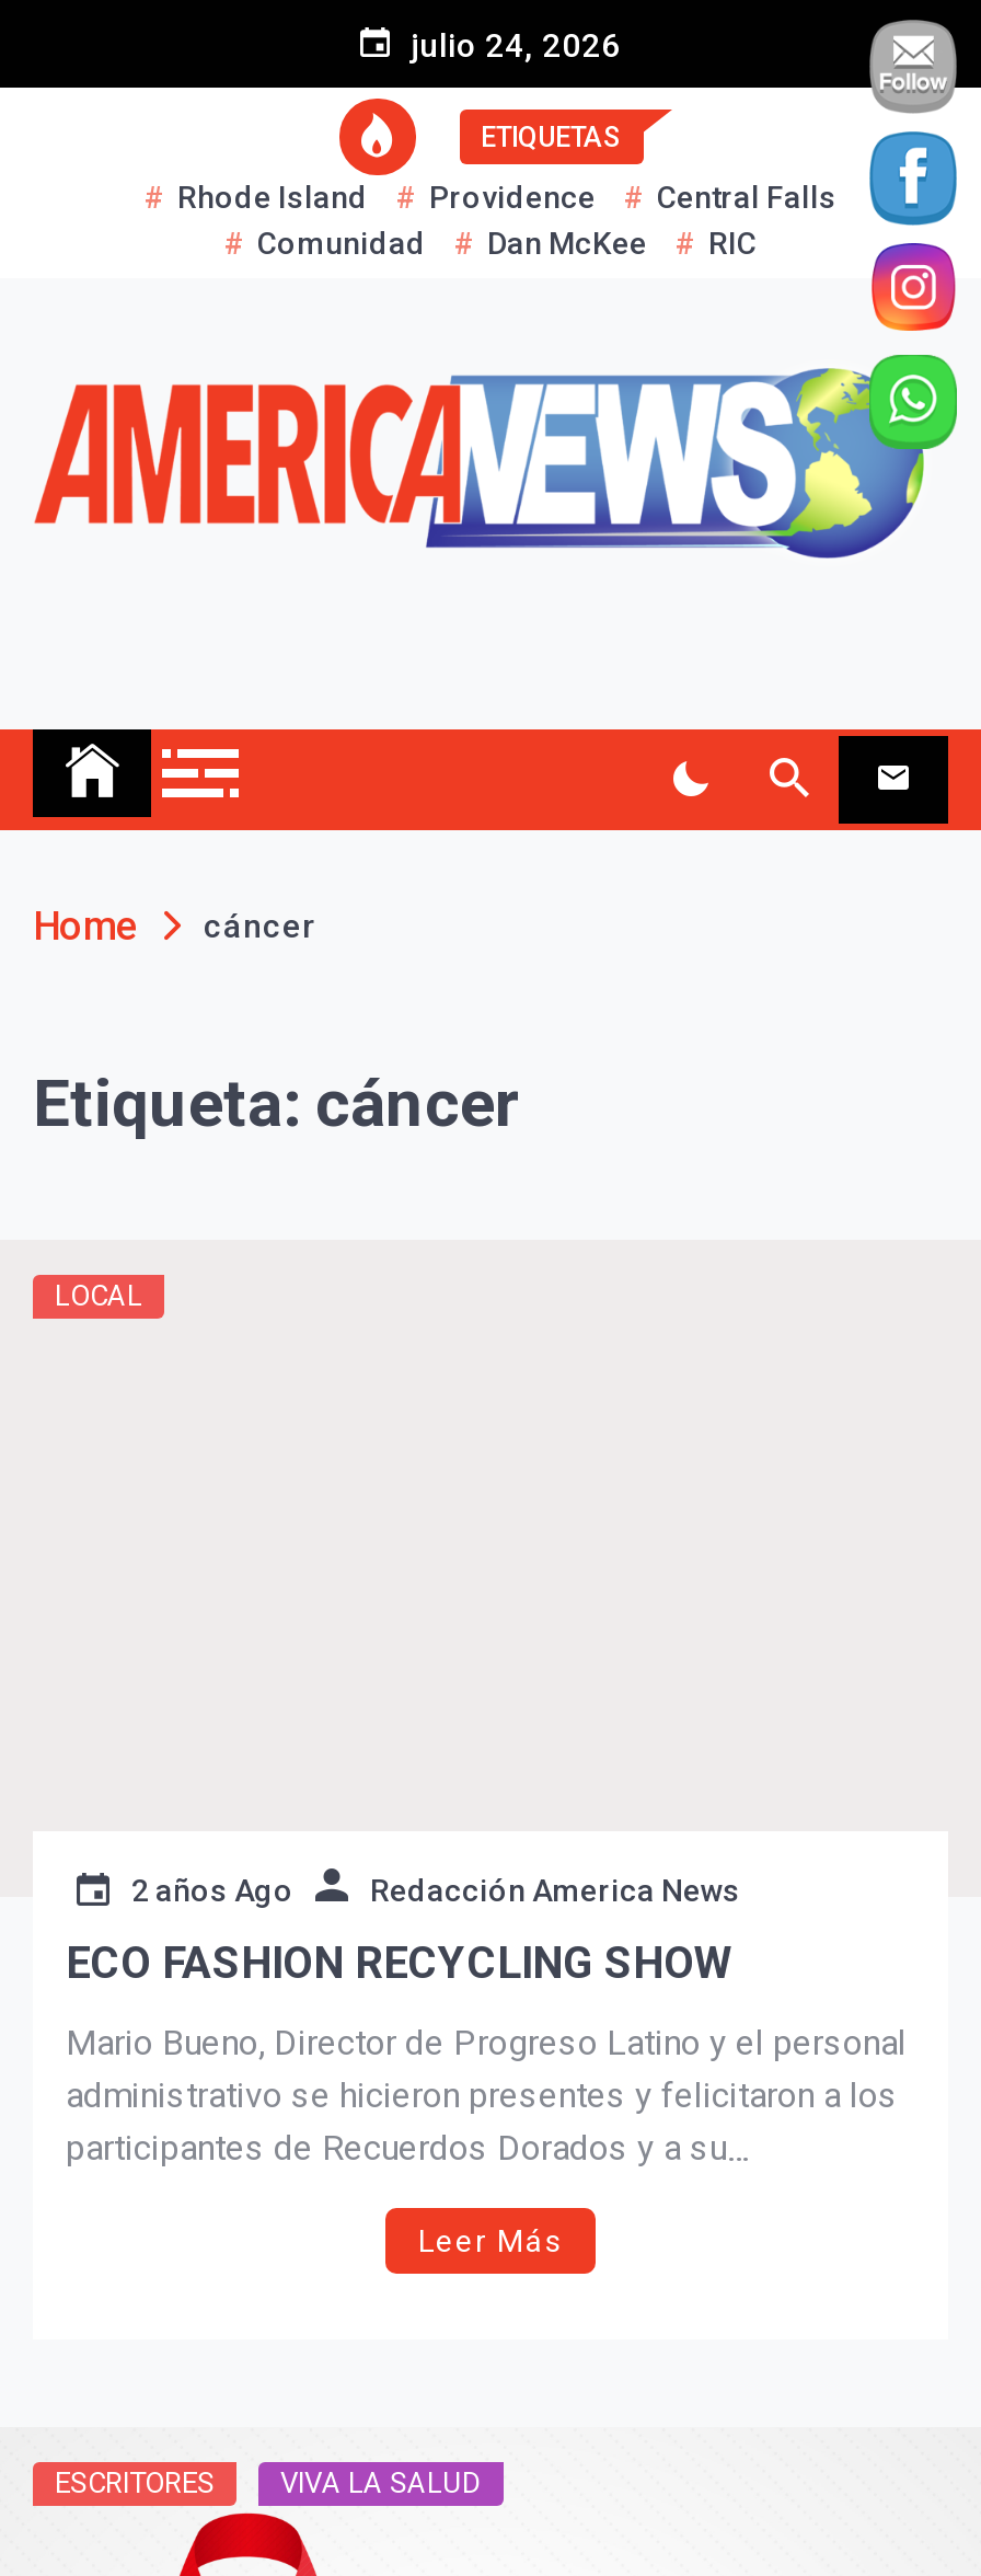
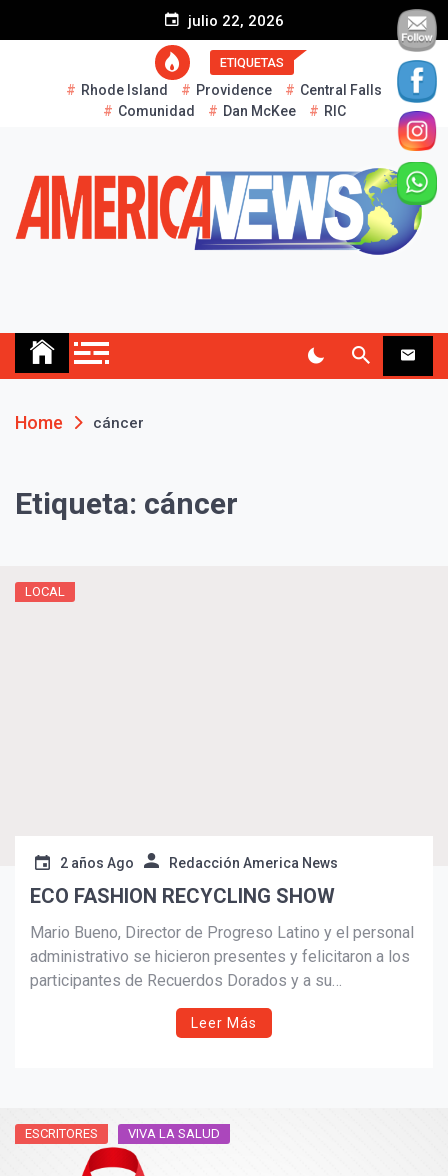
[402,26,621,66] julio 24, 2026 -> [183,12,283,30] julio 22, 2026

